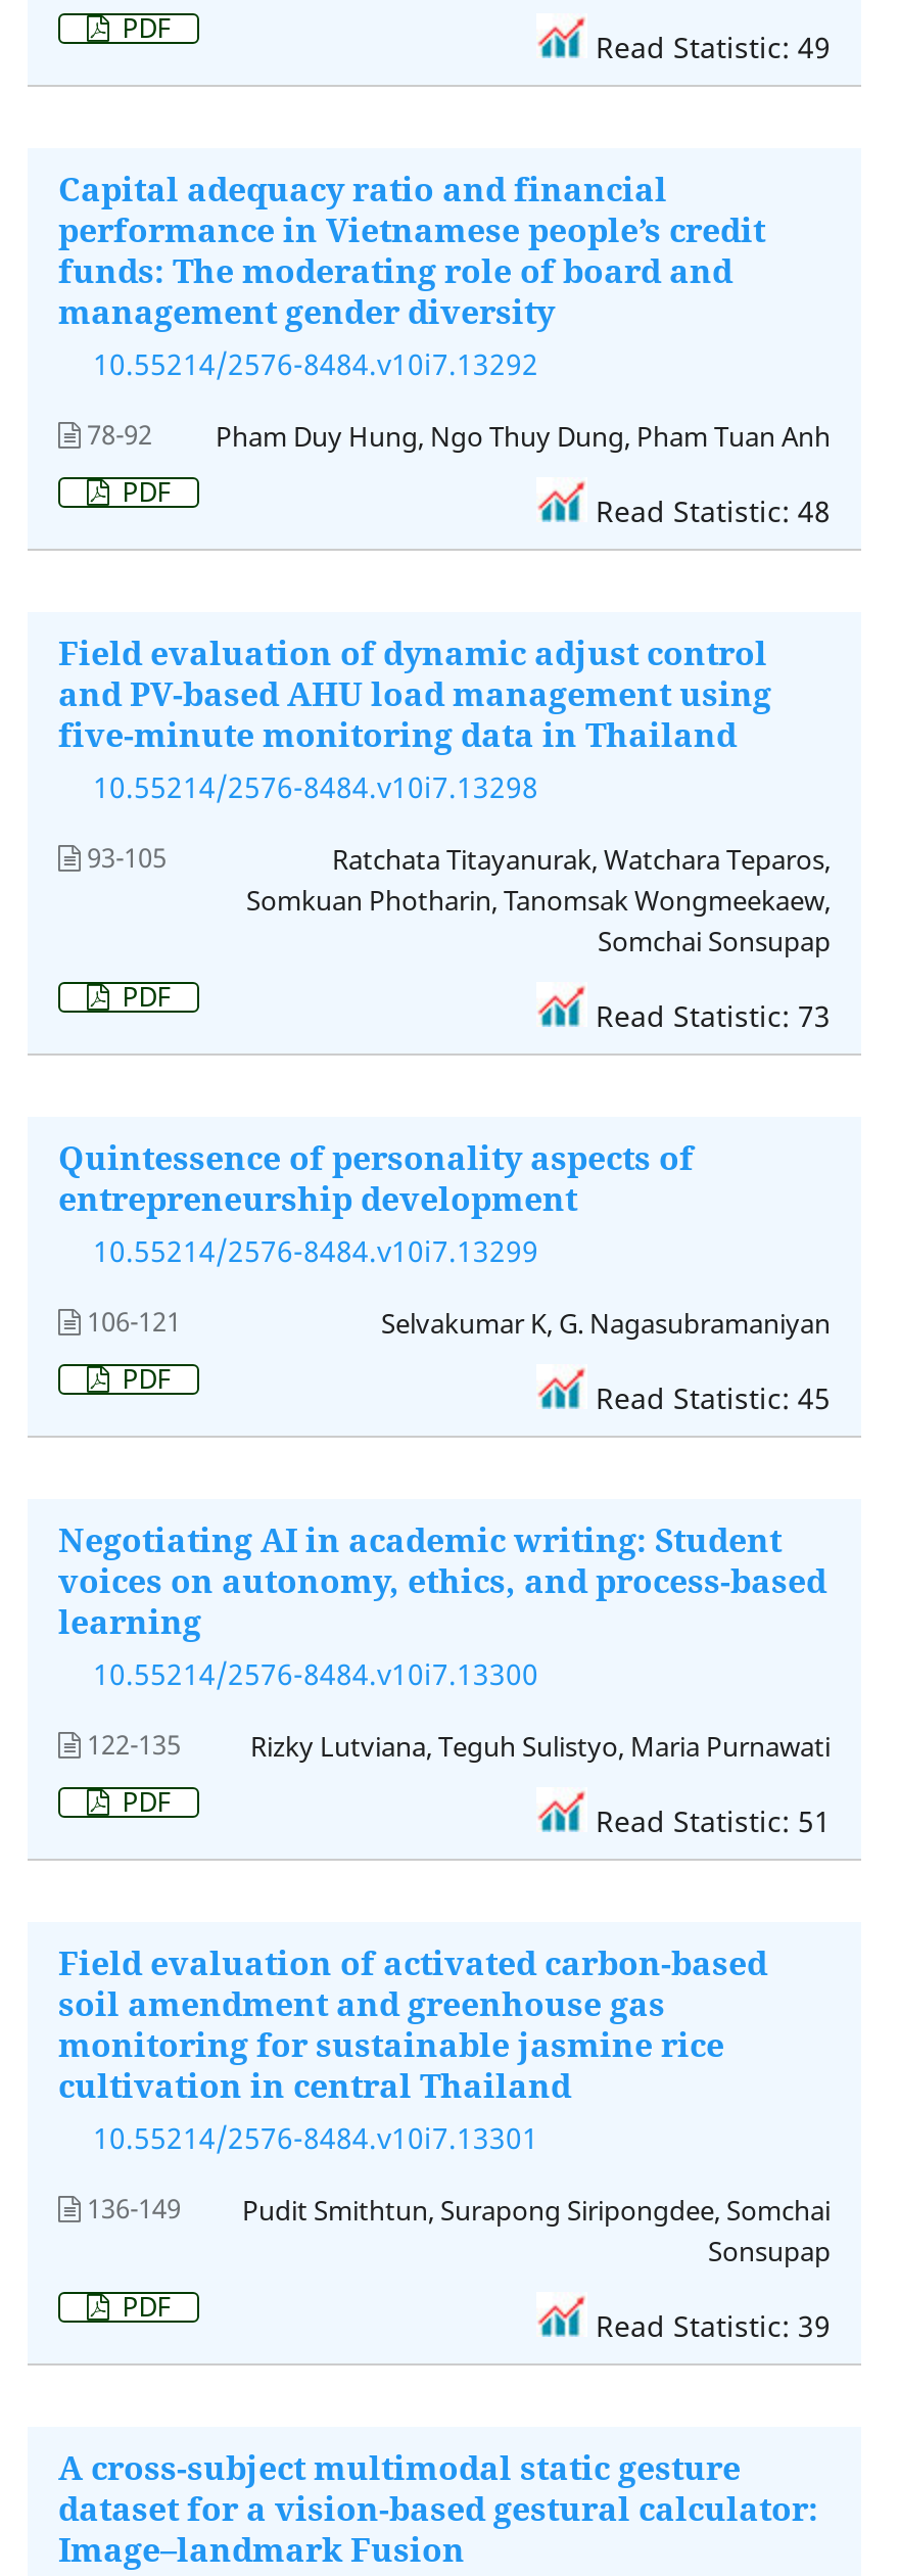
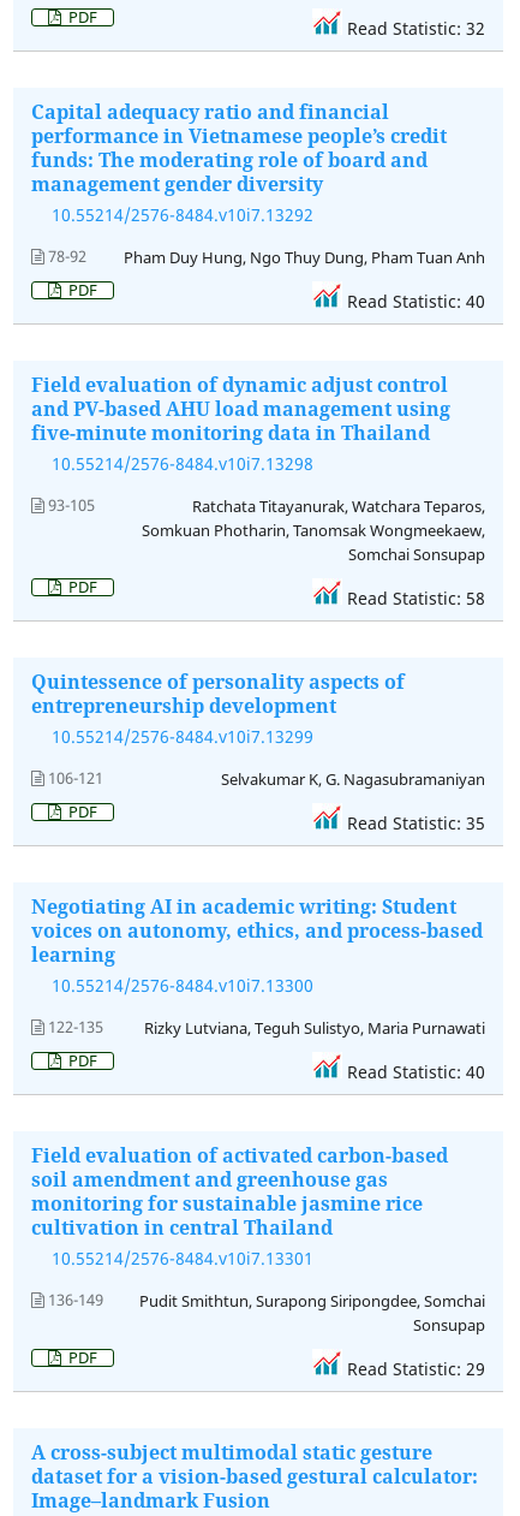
[587,27,831,66] Read Statistic: 49 -> [342,17,485,39] Read Statistic: 32
[587,491,831,530] Read Statistic: 48 -> [342,289,485,312] Read Statistic: 40
[587,996,831,1034] Read Statistic: 73 -> [342,586,485,609] Read Statistic: 58
[587,1378,831,1417] Read Statistic: 45 -> [342,811,485,834] Read Statistic: 35
[587,1801,831,1839] Read Statistic: 51 -> [342,1060,485,1083] Read Statistic: 40
[587,2305,831,2344] Read Statistic: 39 -> [342,1357,485,1380] Read Statistic: 29

